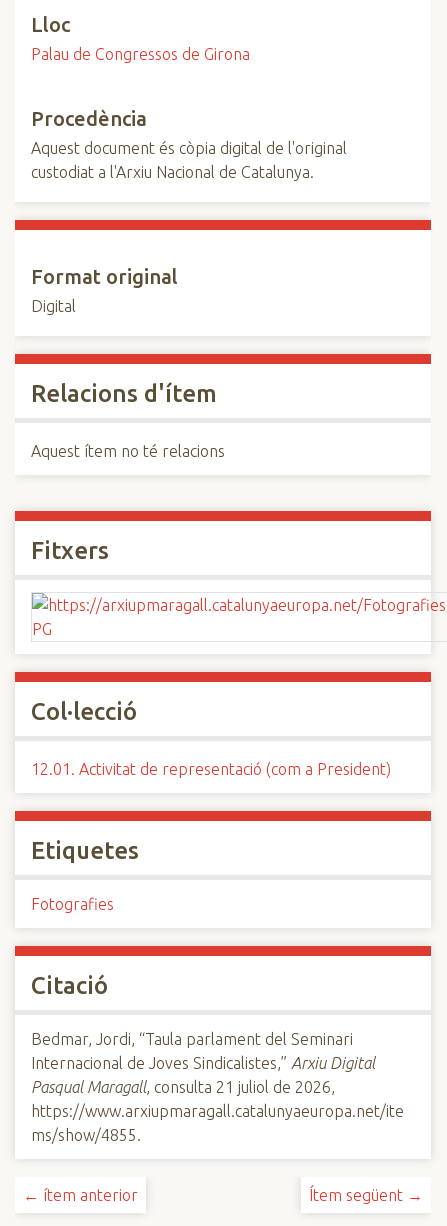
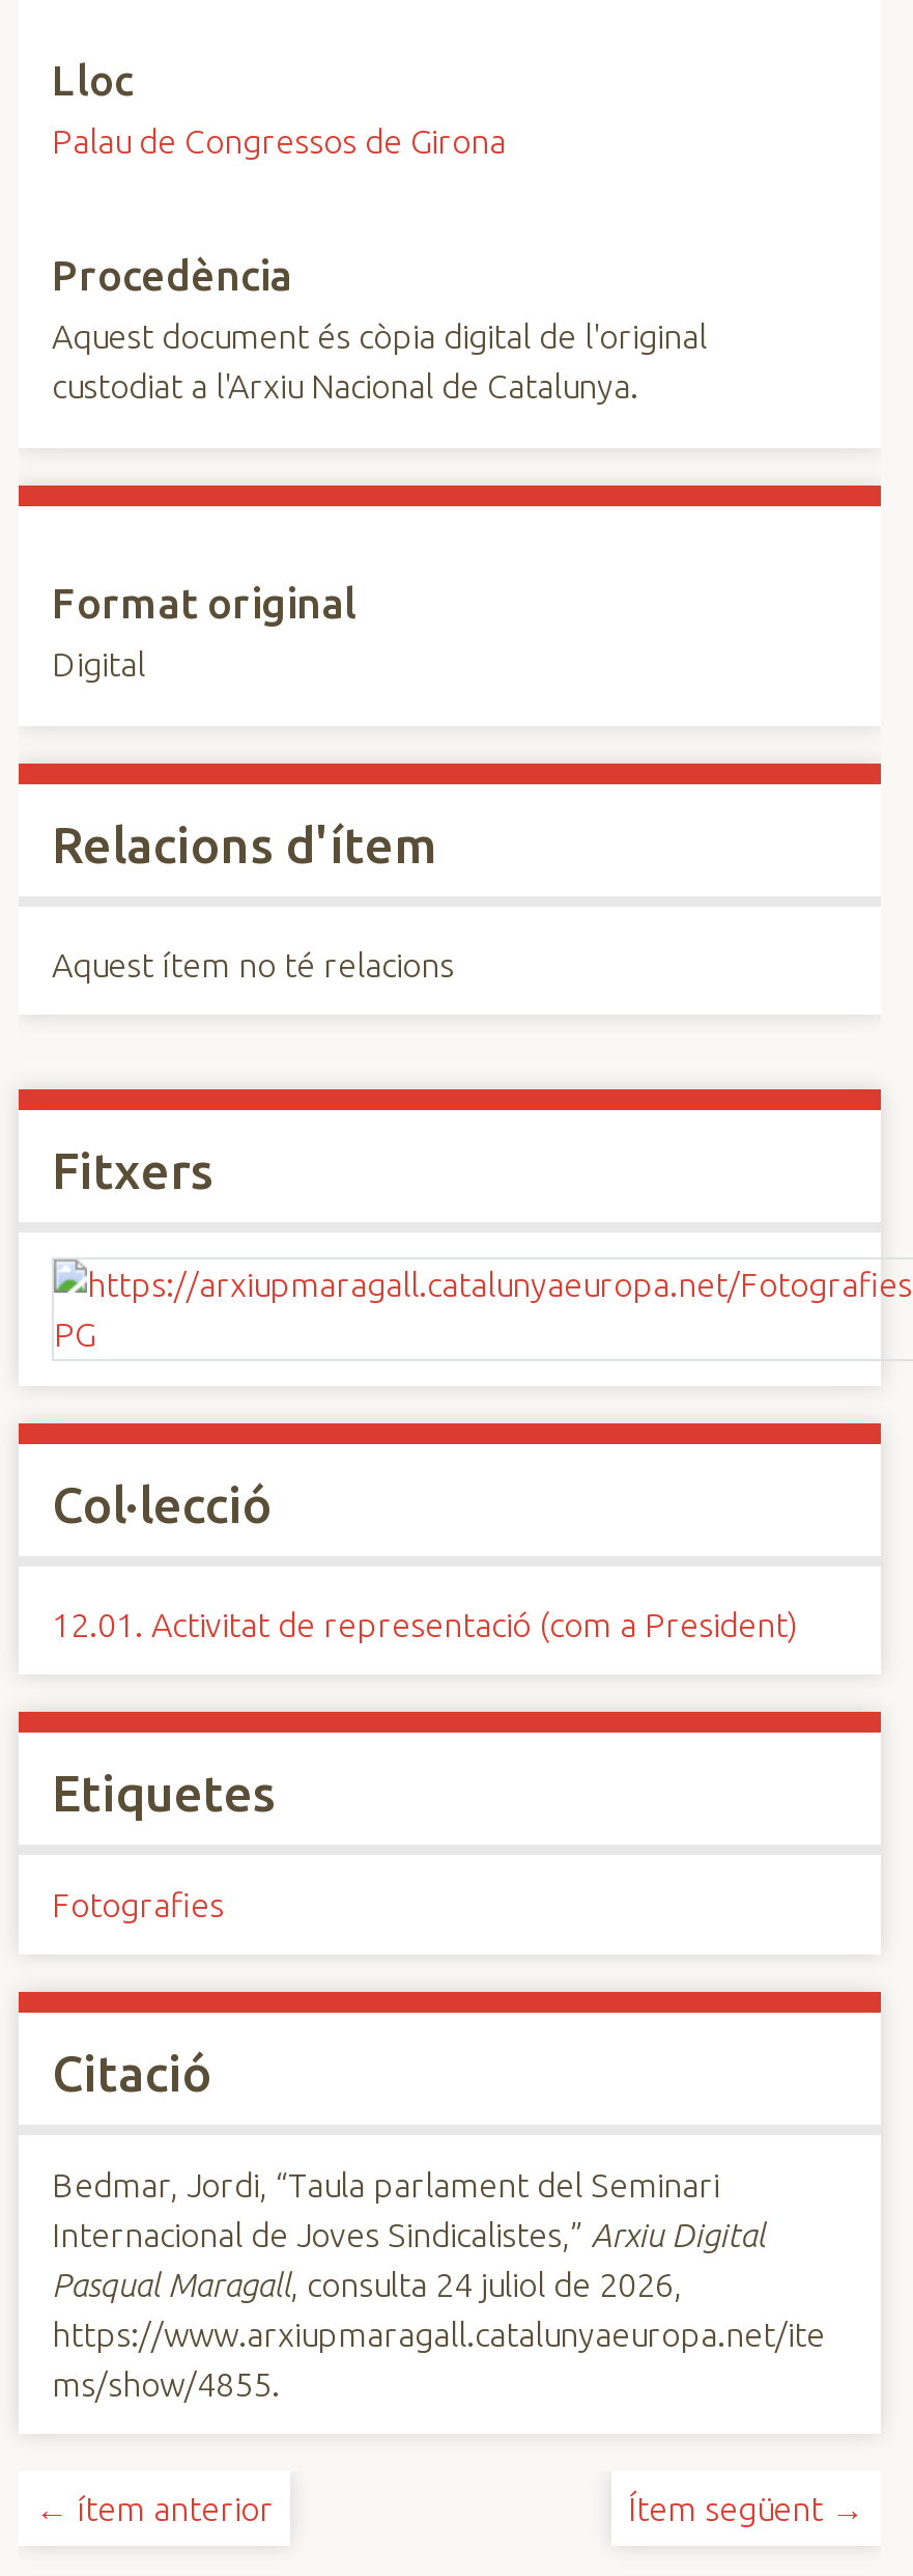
[31,1078,335,1096] Pasqual Maragall, consulta 21 juliol de 2026, -> [52,2266,682,2303] Pasqual Maragall, consulta 24 juliol de 2026,

